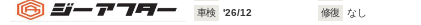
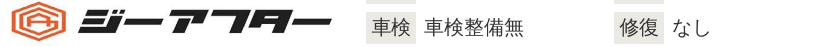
[223,7,252,18] '26/12 -> [424,15,524,37] 車検整備無

